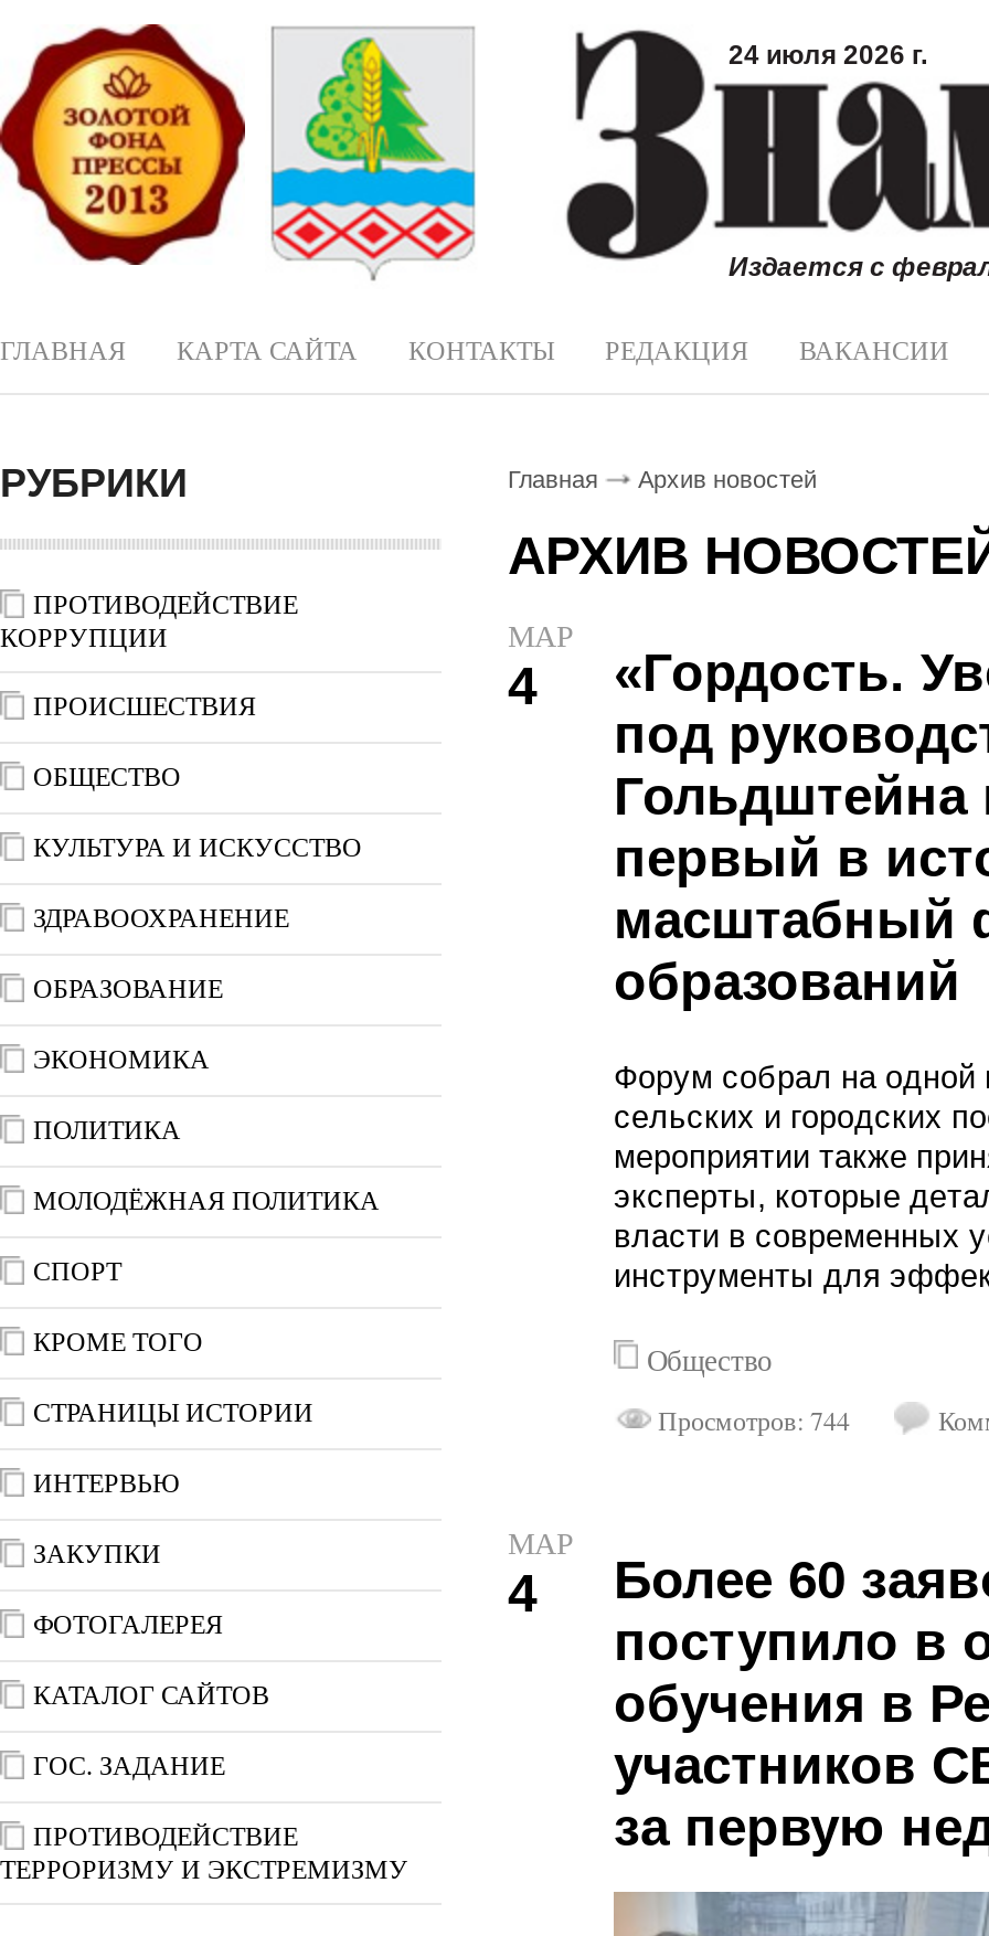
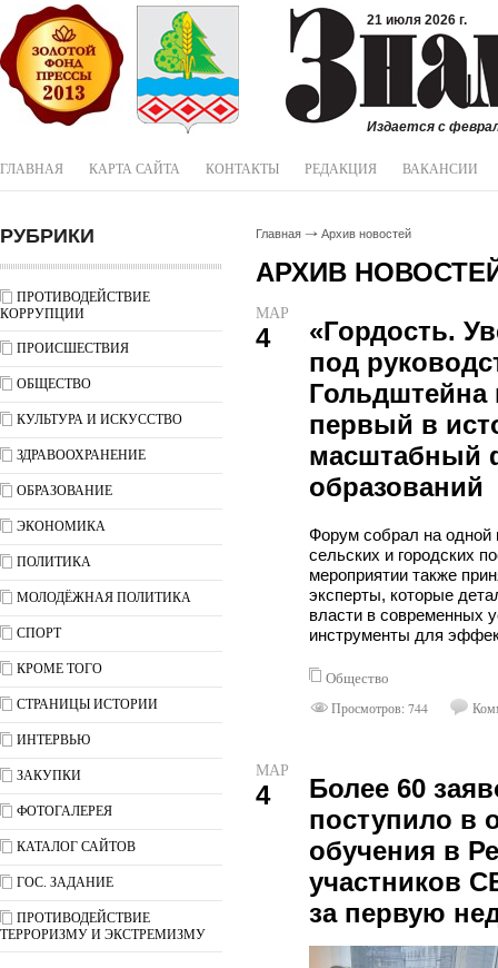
[729,40,927,71] 24 июля 2026 г. -> [367,12,467,28] 21 июля 2026 г.

